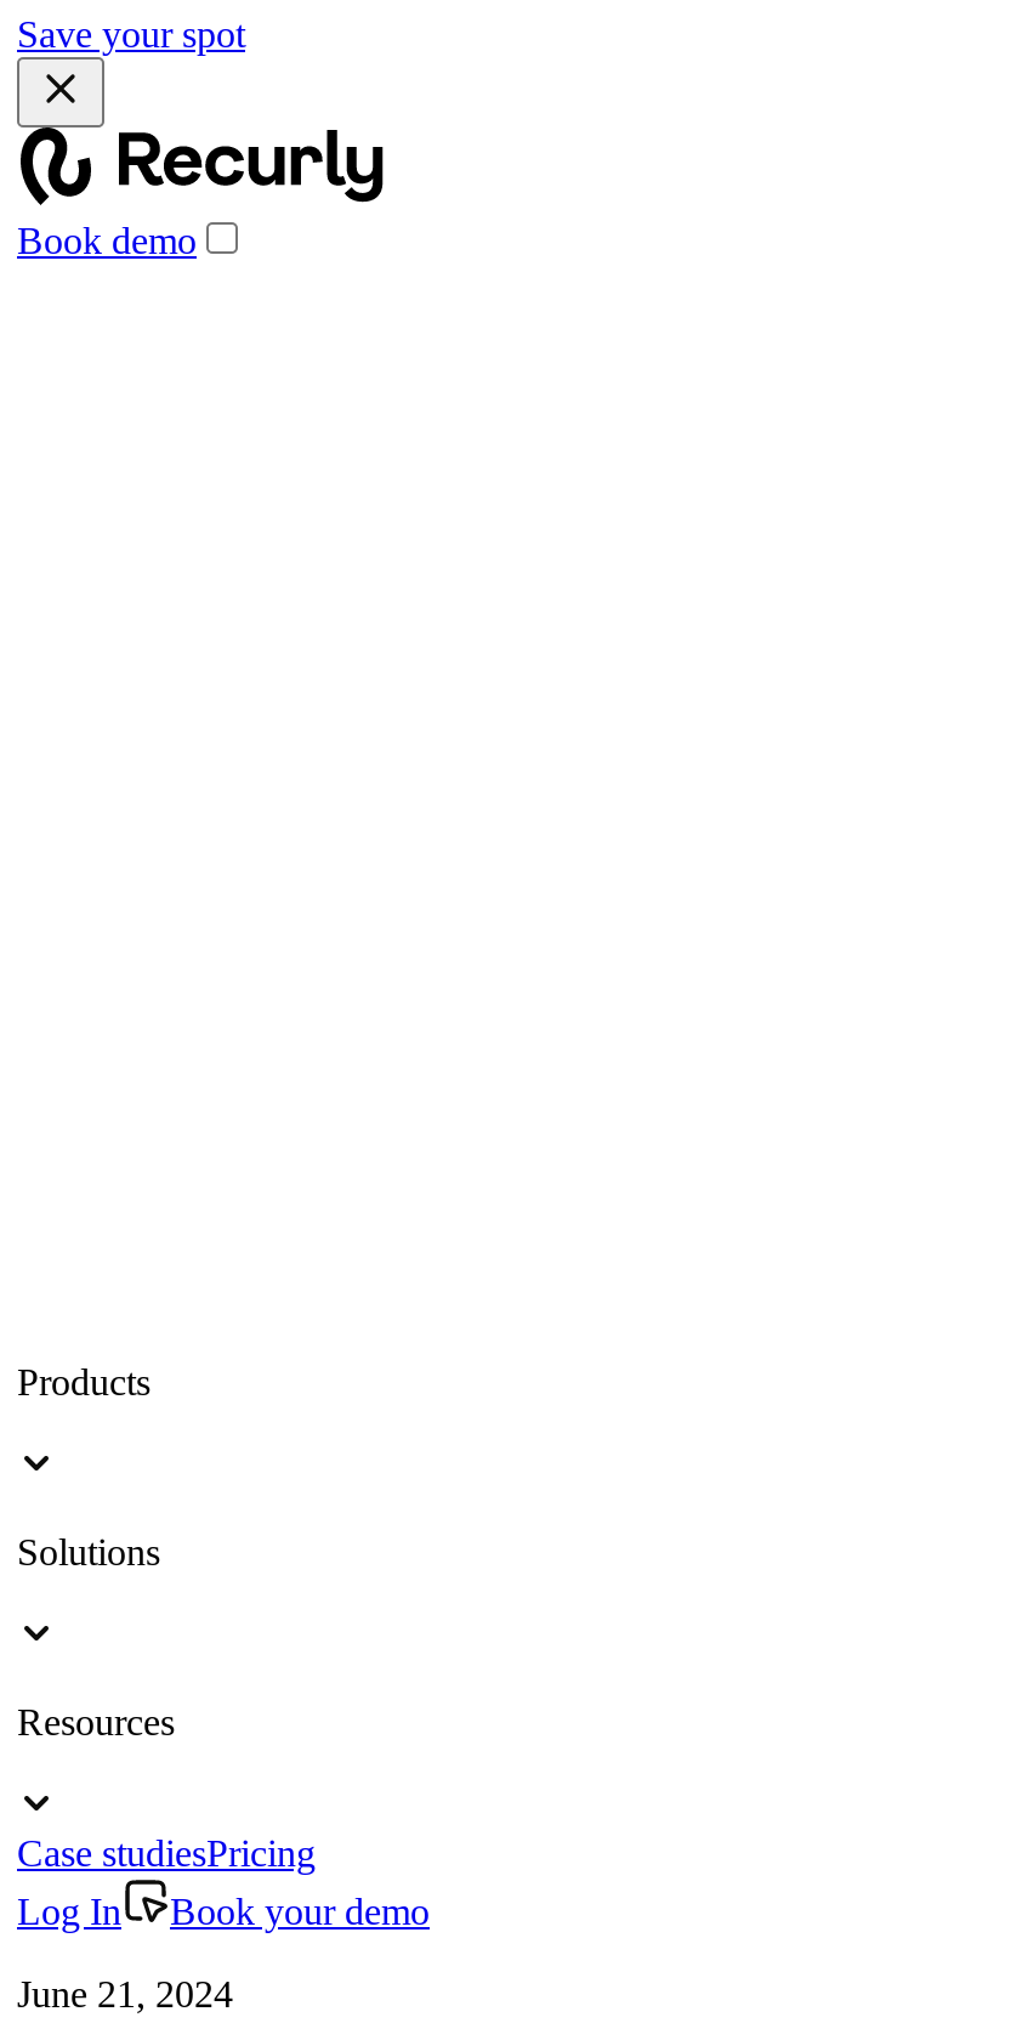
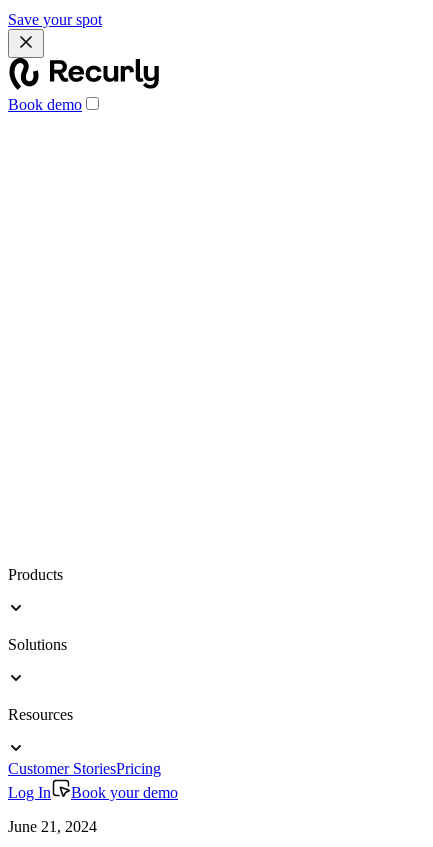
[17,1832,316,1874] Case studiesPricing -> [8,760,161,777] Customer StoriesPricing

